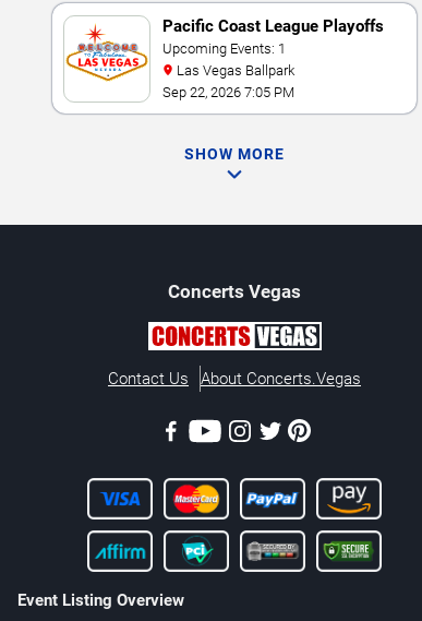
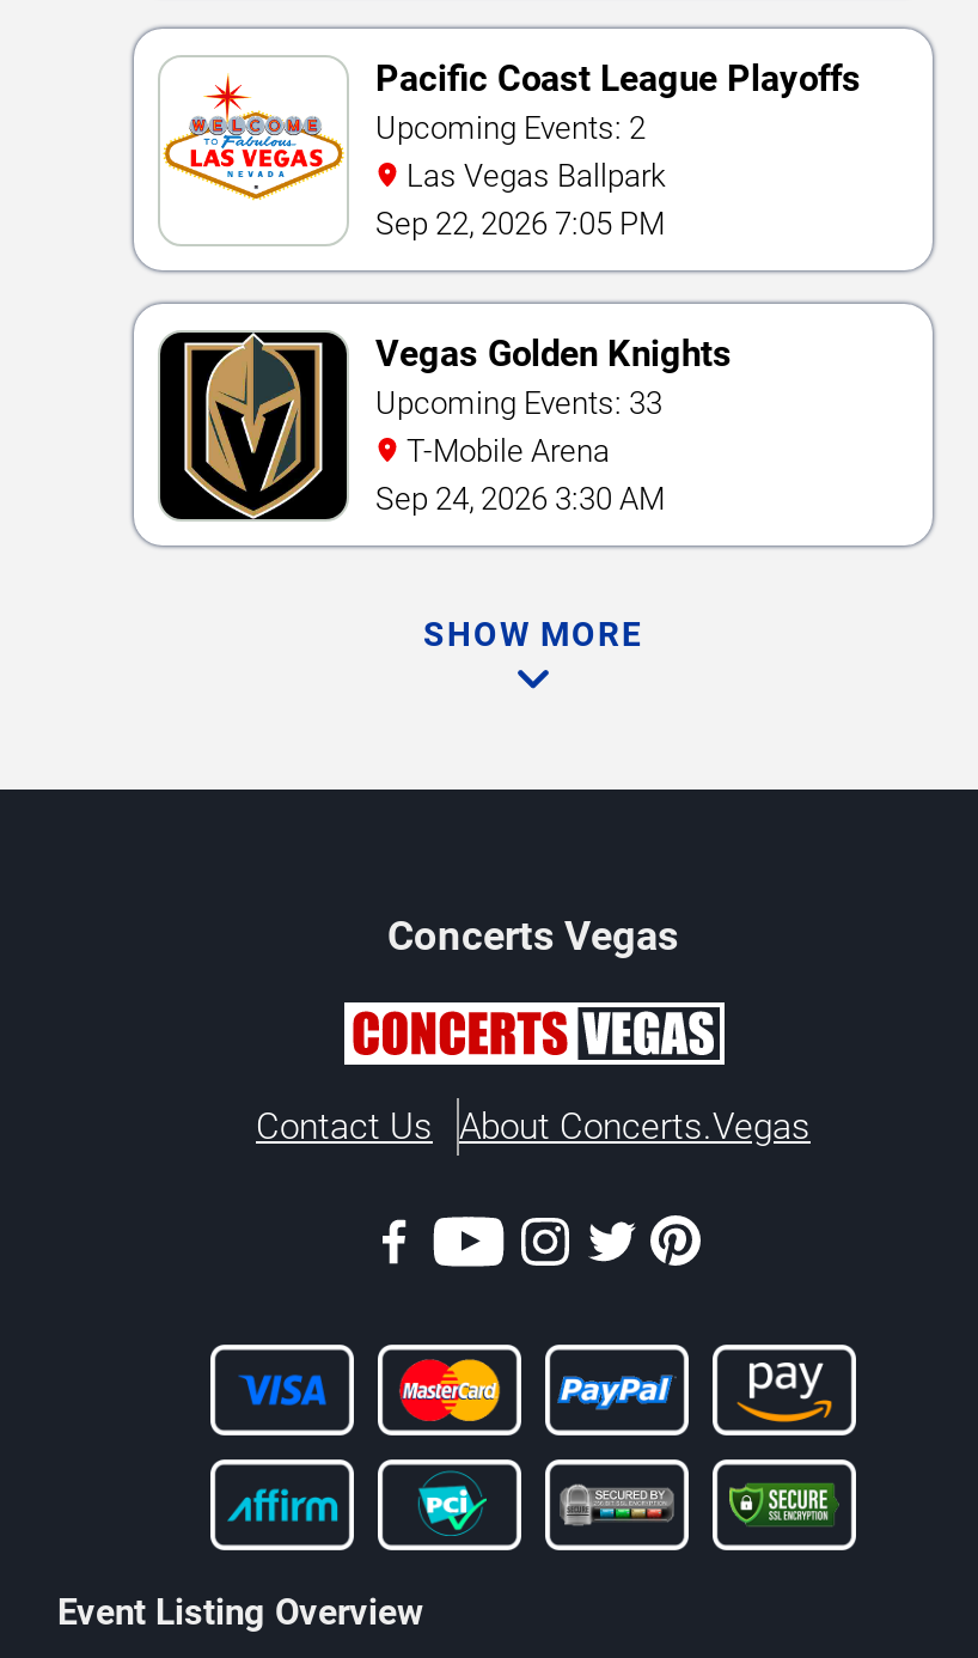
[162,40,286,57] Upcoming Events: 1 -> [375,110,646,146] Upcoming Events: 2
none -> [158,330,732,522] [image] | Vegas Golden Knights | Upcoming Events: 33 | T-Mobile Arena | Sep 24, 2026 3:30 AM

